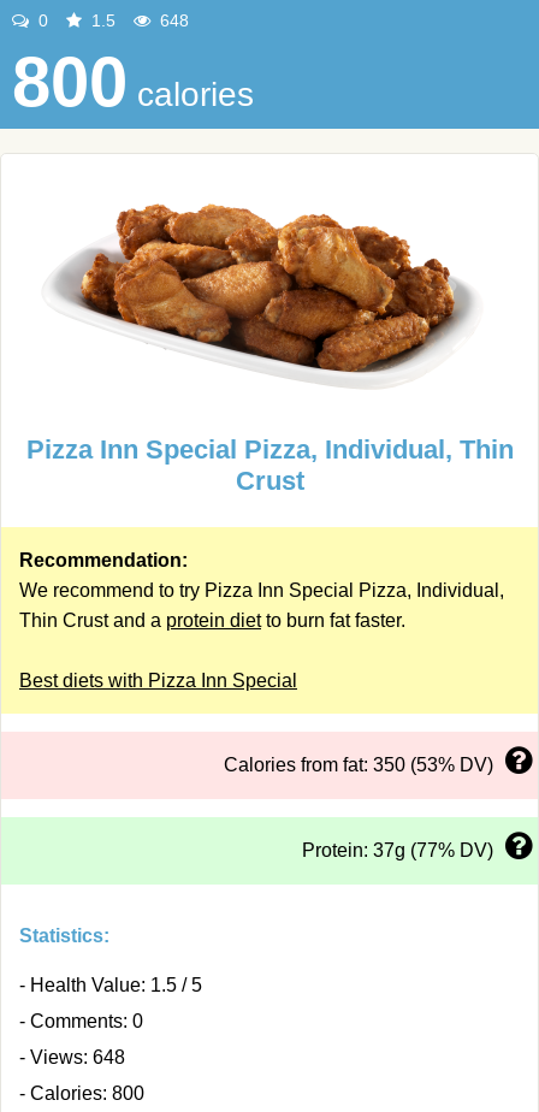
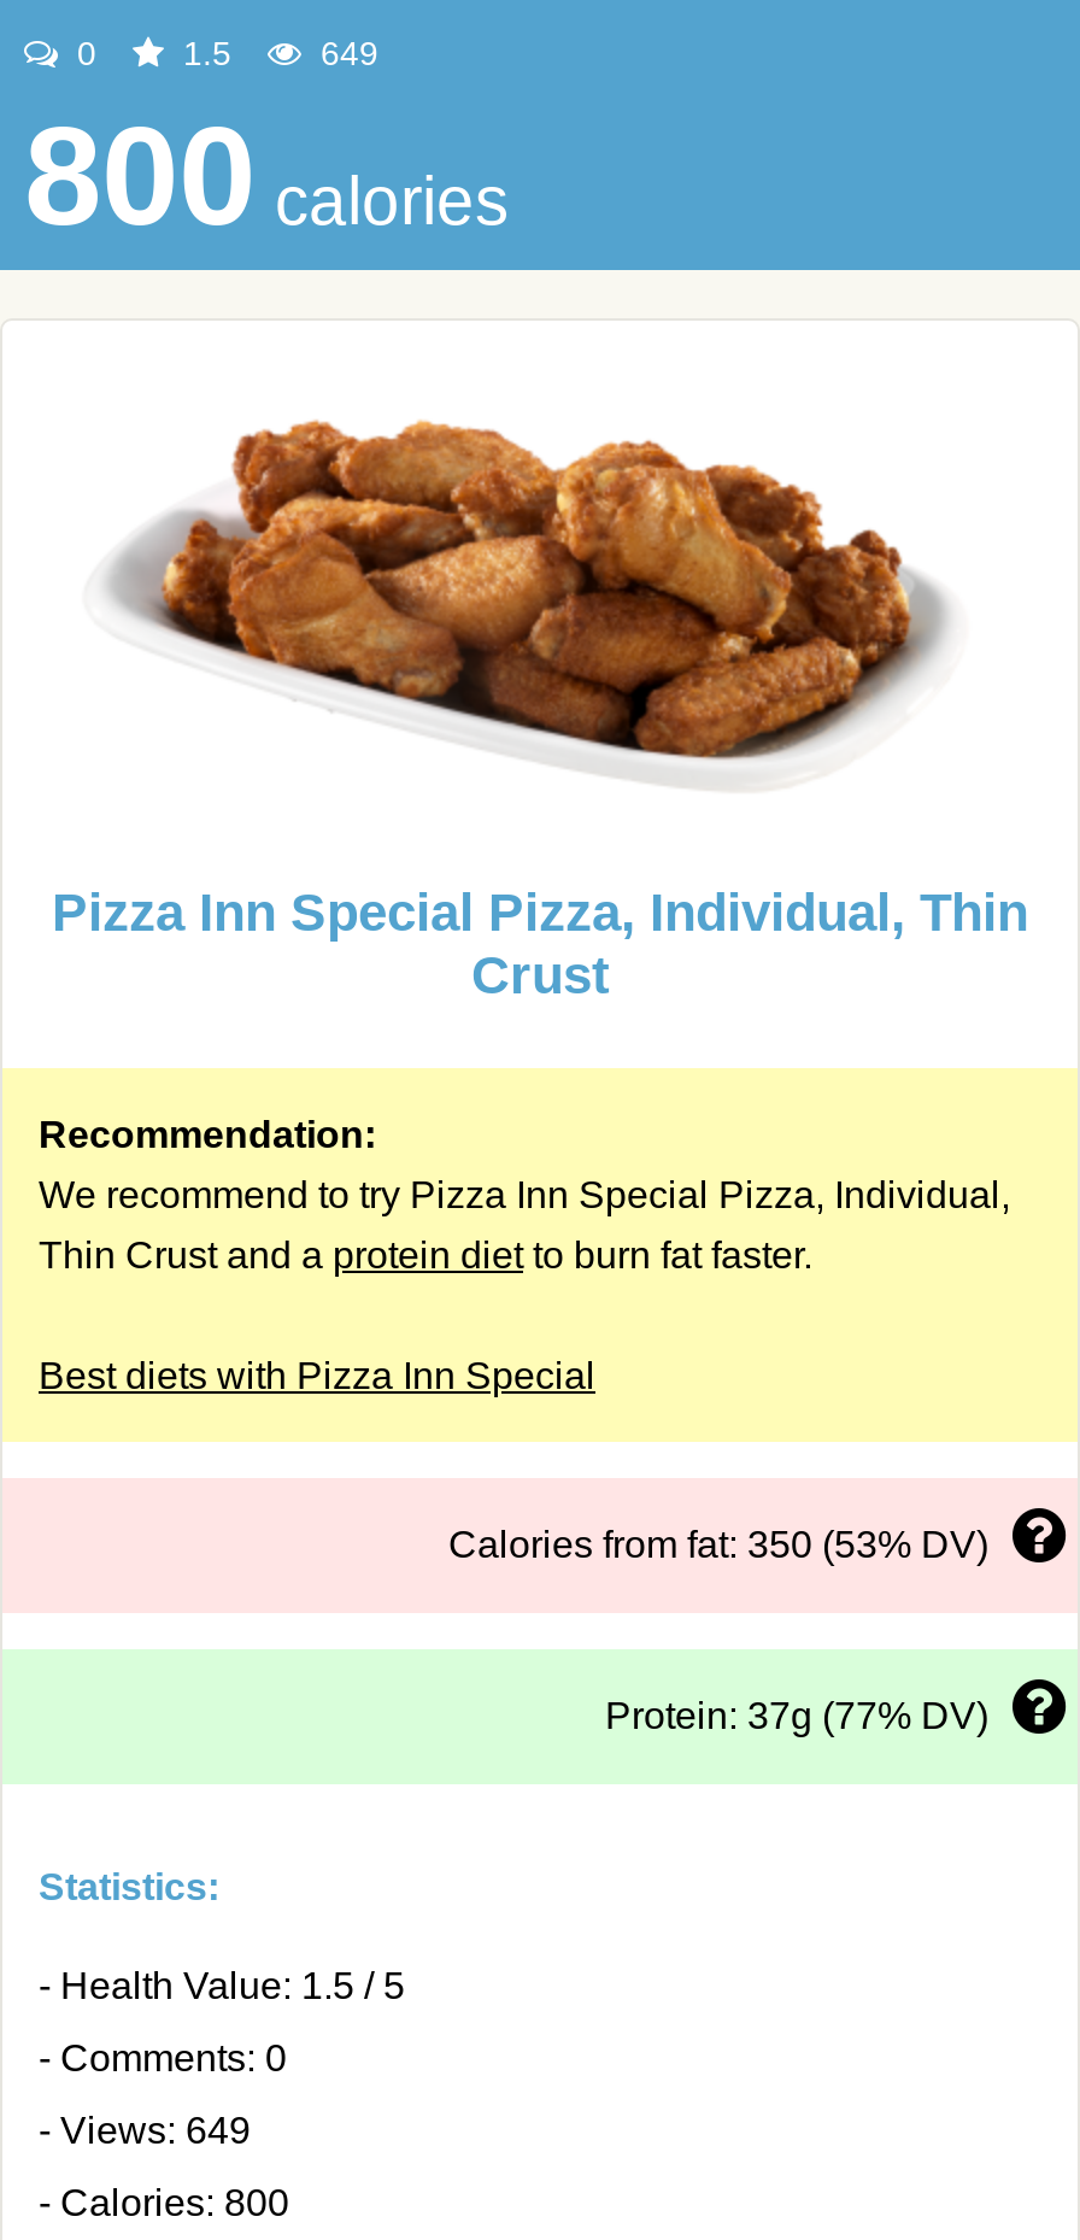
[155,11,189,30] 648 -> [311,34,378,72] 649
[19,1047,125,1067] - Views: 648 -> [39,2110,251,2151] - Views: 649

